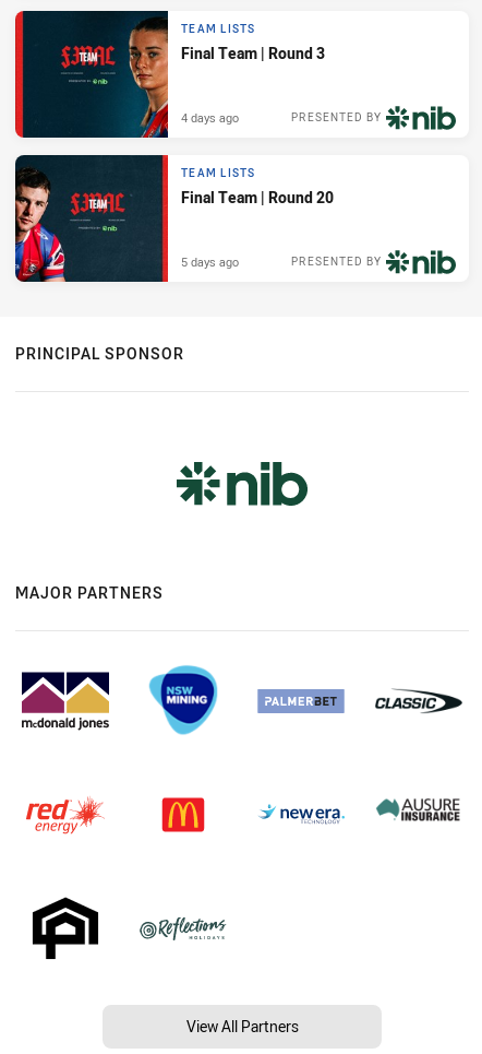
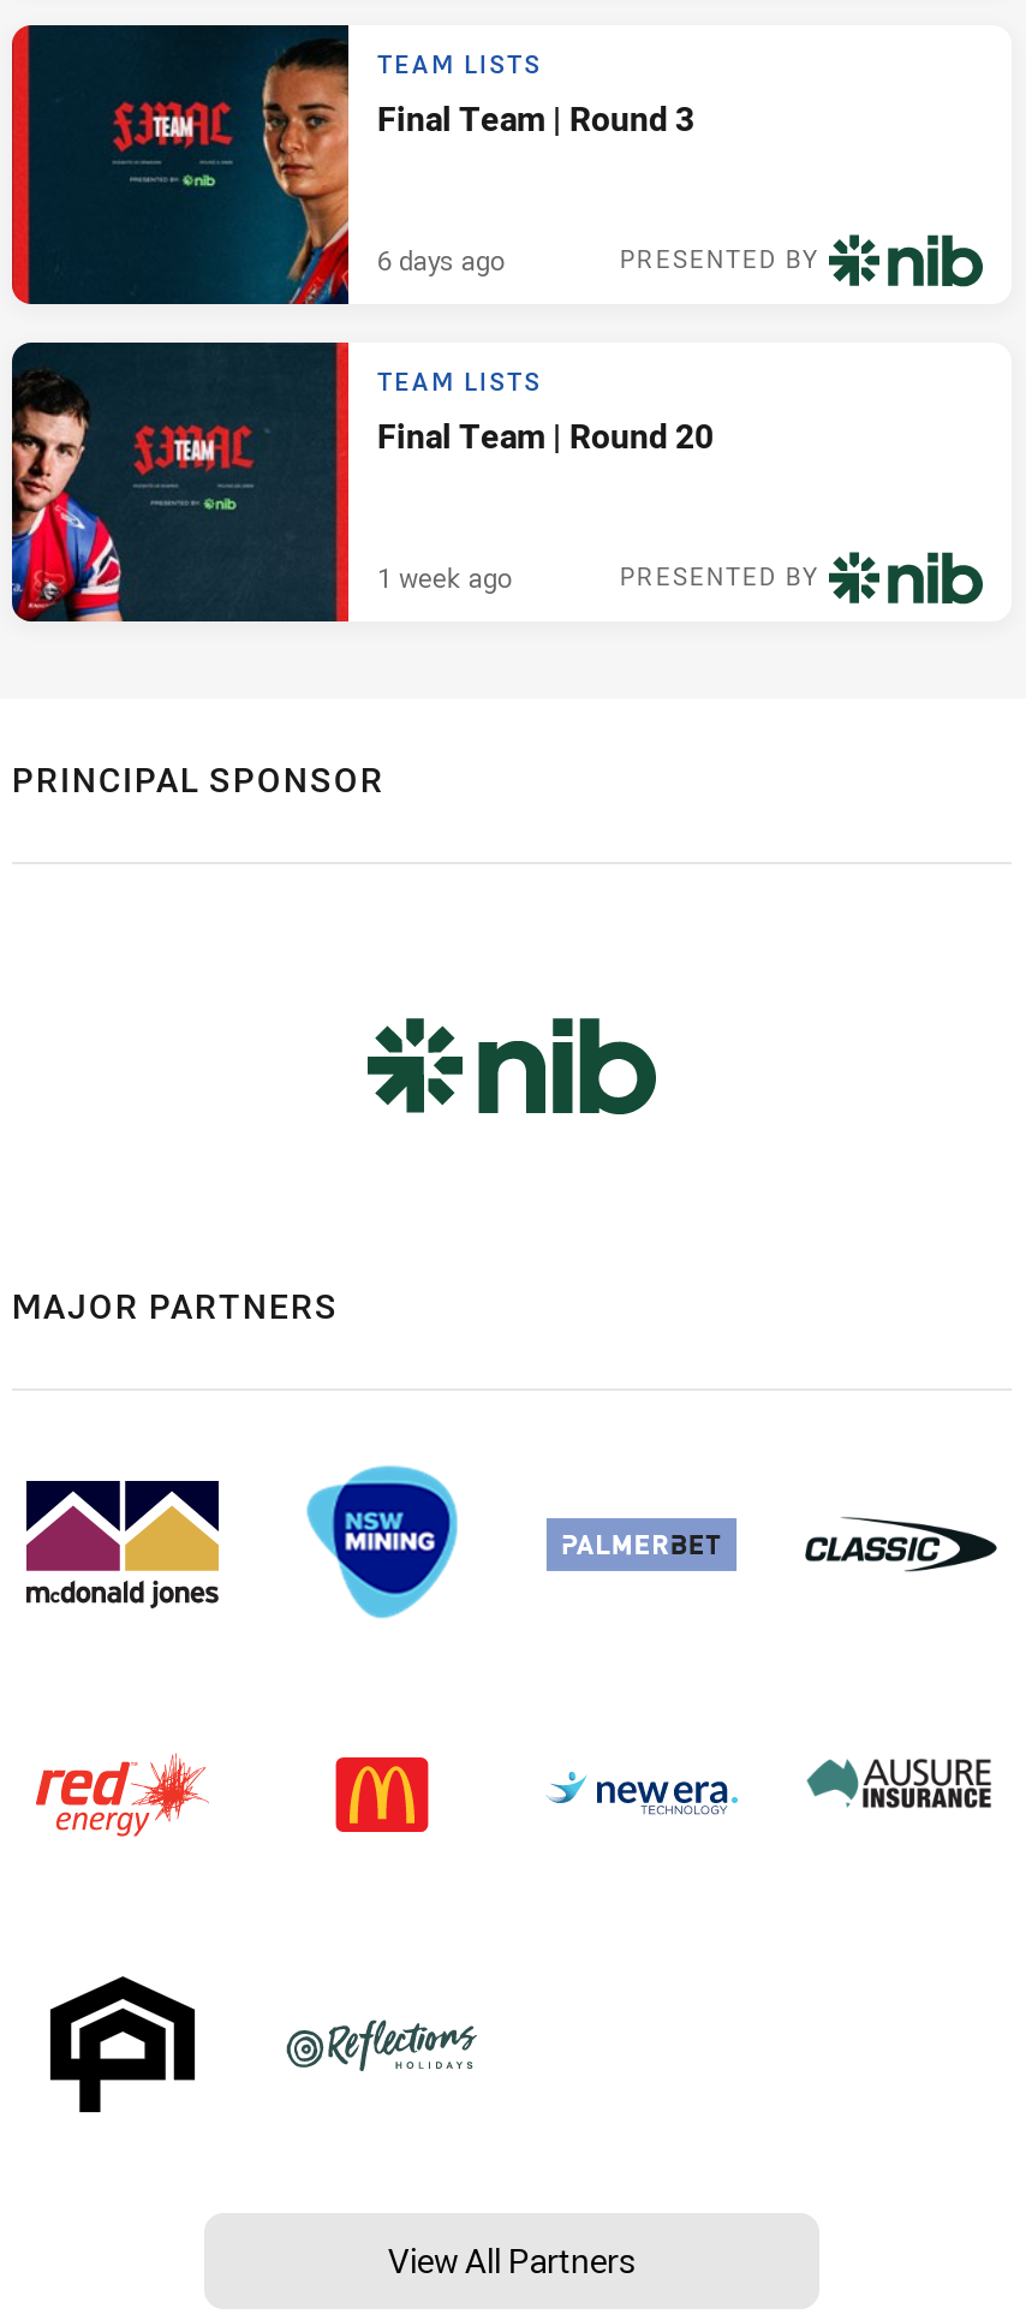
[181,109,239,126] 4 days ago -> [377,242,505,278] 6 days ago
[181,253,239,270] 5 days ago -> [377,559,512,595] 1 week ago

